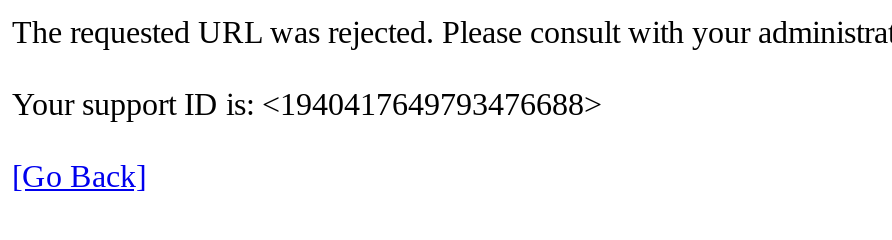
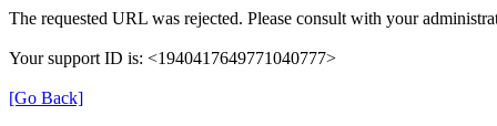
[12,87,602,121] Your support ID is: <1940417649793476688> -> [9,49,336,67] Your support ID is: <1940417649771040777>

